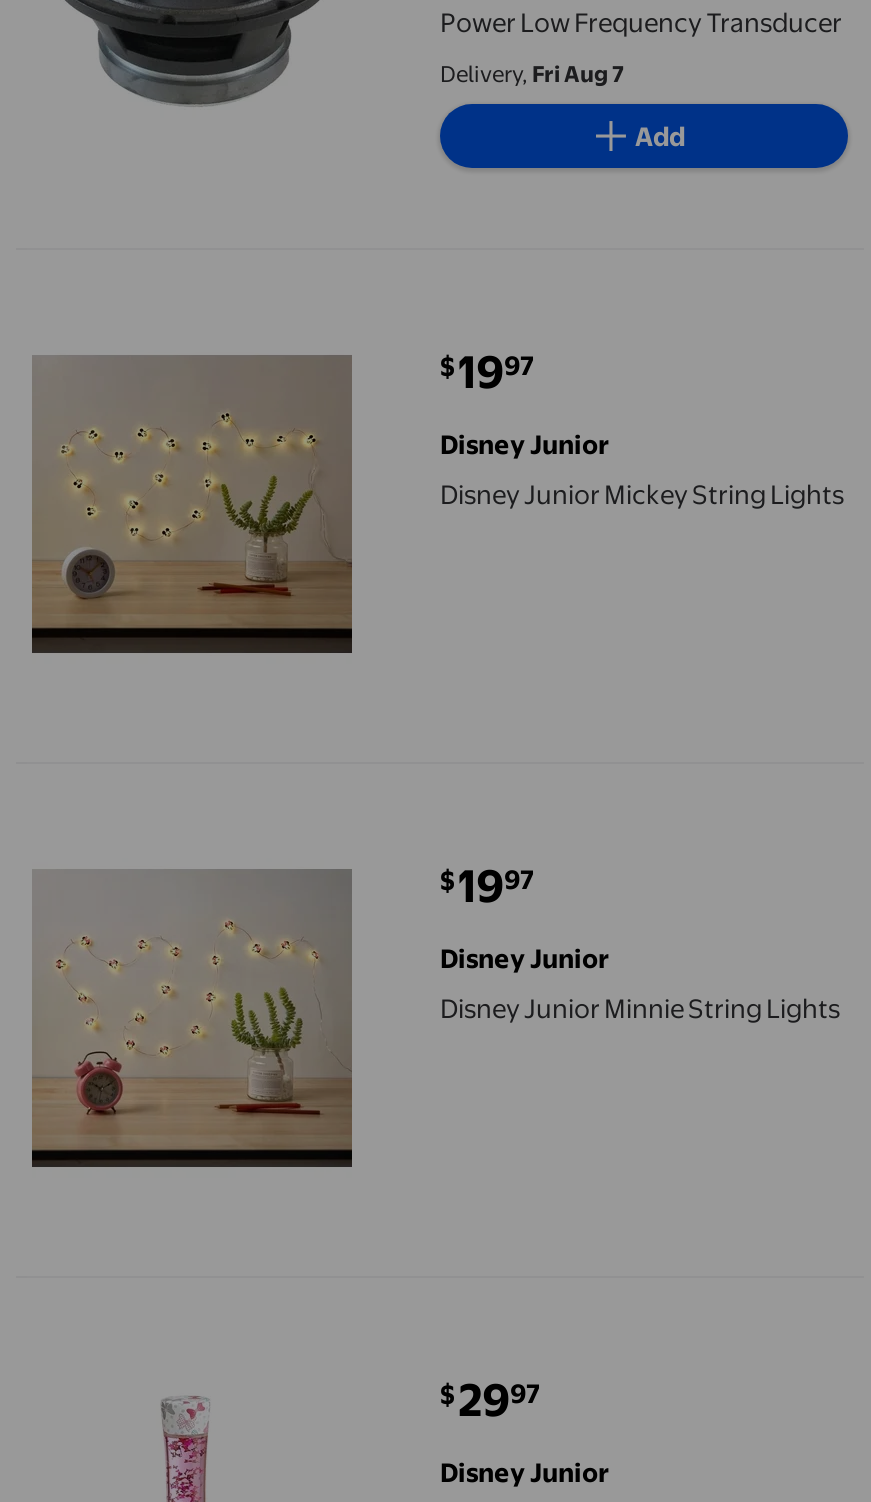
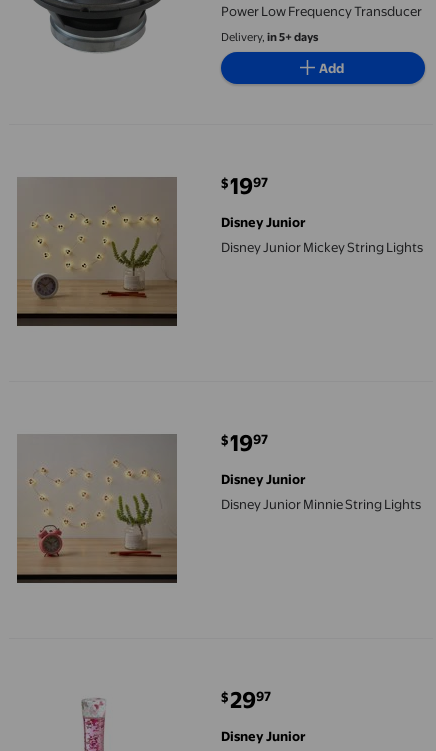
[440,60,624,88] Delivery, Fri Aug 7 -> [221,30,319,44] Delivery, in 5+ days

